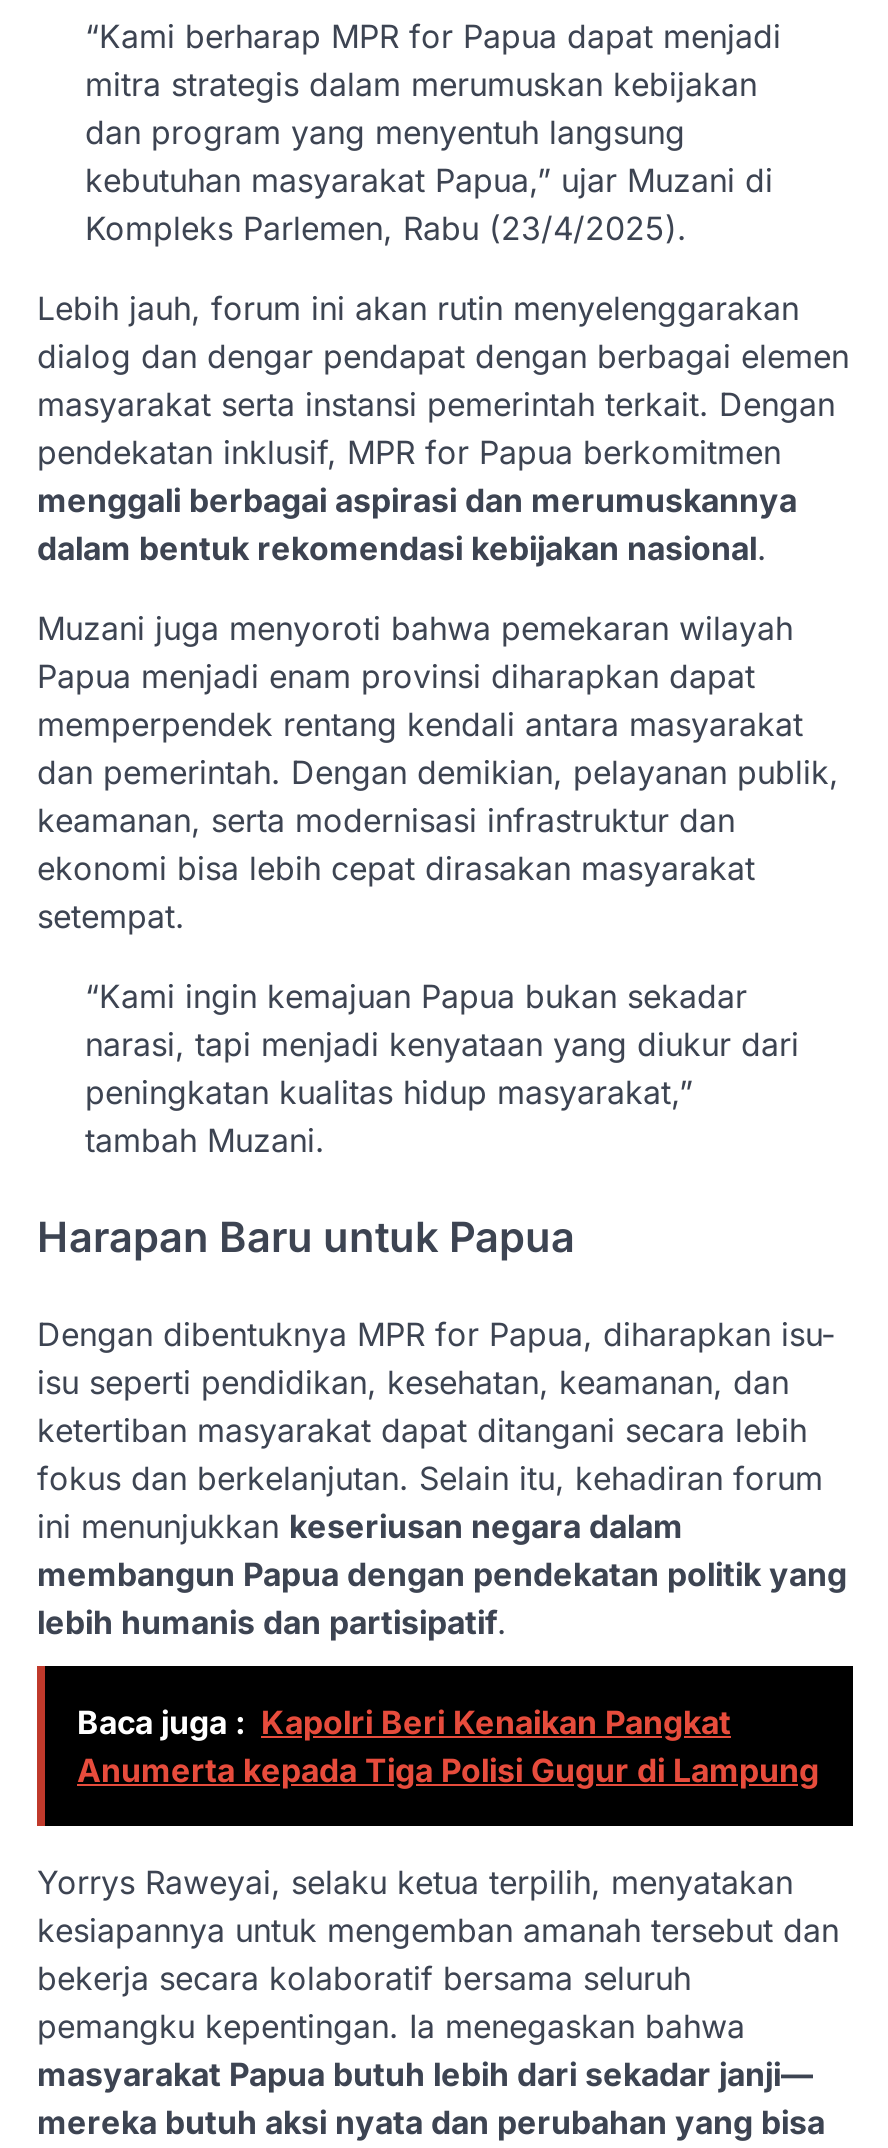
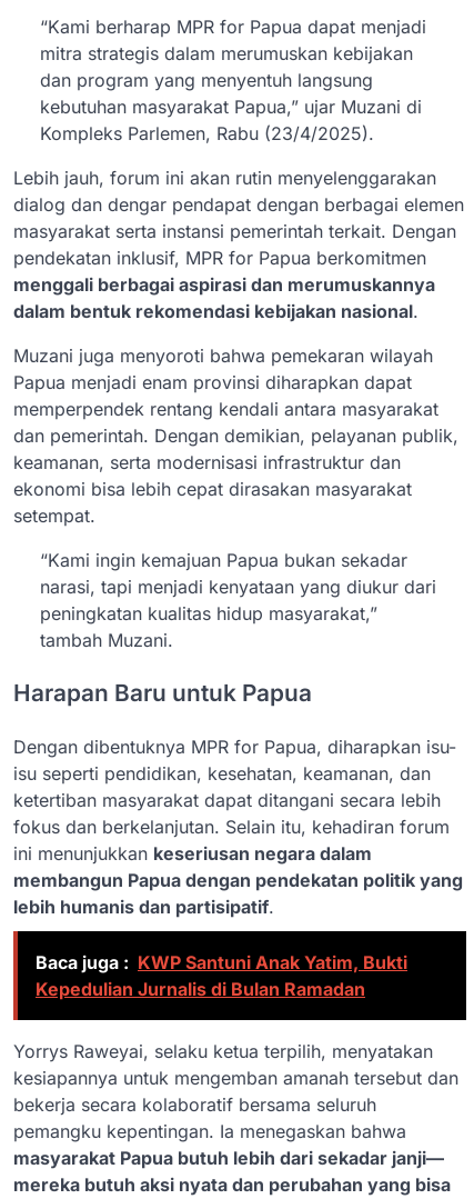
[77,1702,819,1790] Baca juga : Kapolri Beri Kenaikan Pangkat | Anumerta kepada Tiga Polisi Gugur di Lampung -> [36,951,407,1000] Baca juga : KWP Santuni Anak Yatim, Bukti | Kepedulian Jurnalis di Bulan Ramadan

